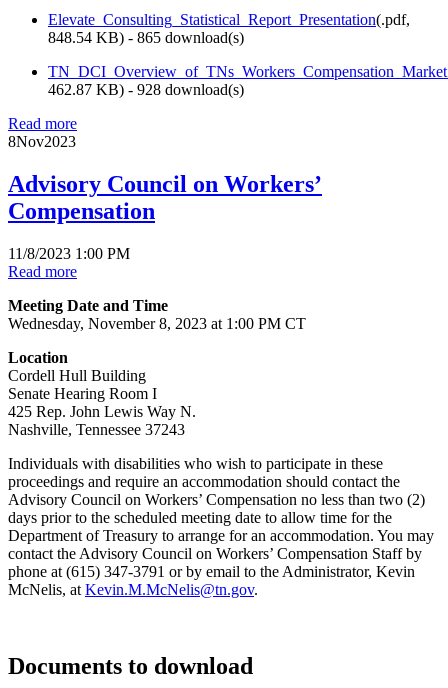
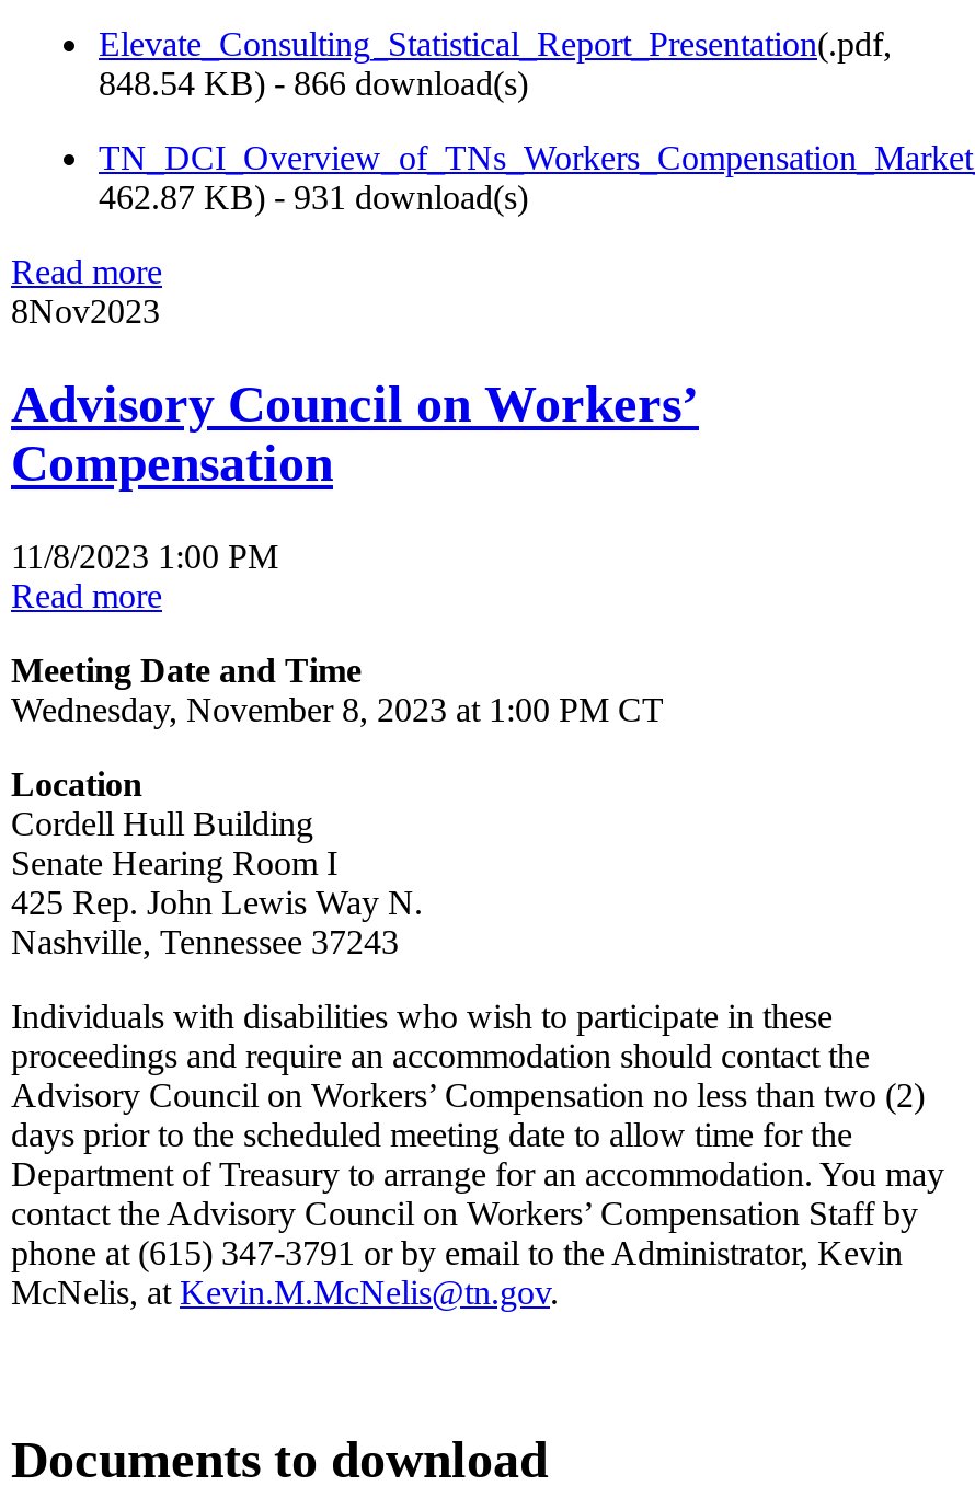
[48,29,244,46] 848.54 KB) - 865 download(s) -> [99,65,528,102] 848.54 KB) - 866 download(s)
[48,81,244,98] 462.87 KB) - 928 download(s) -> [99,179,528,216] 462.87 KB) - 931 download(s)

